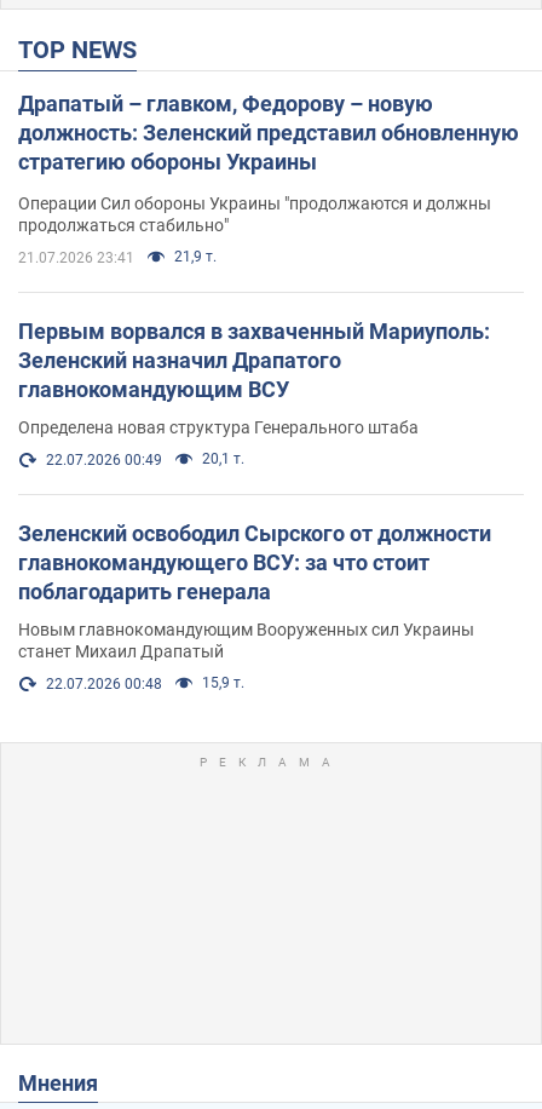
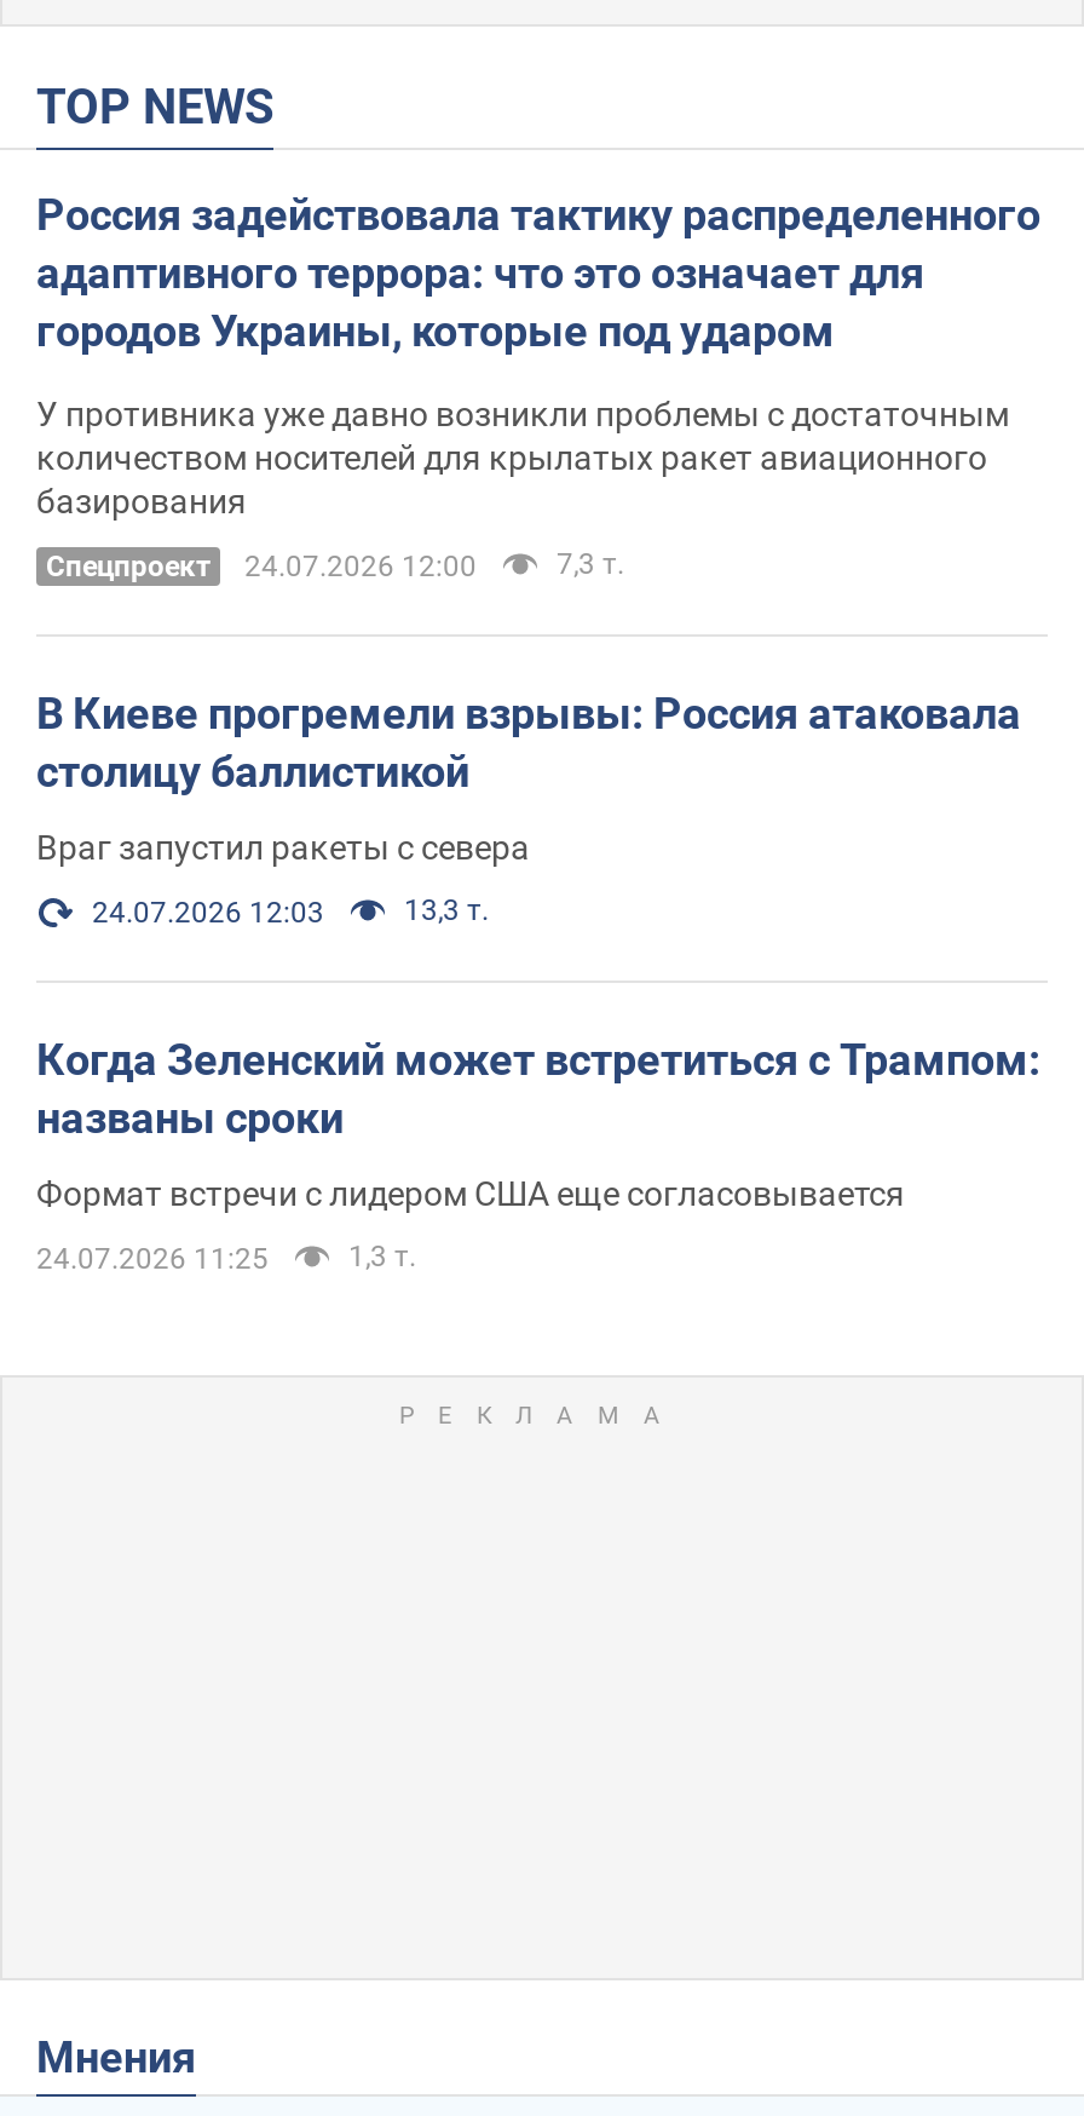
[18,90,519,174] Драпатый – главком, Федорову – новую | должность: Зеленский представил обновленную | стратегию обороны Украины -> [36,188,1040,355] Россия задействовала тактику распределенного | адаптивного террора: что это означает для | городов Украины, которые под ударом
[18,193,491,235] Операции Сил обороны Украины "продолжаются и должны | продолжаться стабильно" -> [36,394,1009,520] У противника уже давно возникли проблемы с достаточным | количеством носителей для крылатых ракет авиационного | базирования
[18,248,217,266] 21.07.2026 23:41 | 21,9 т. -> [46,546,624,583] Спецпроект | 24.07.2026 12:00 | 7,3 т.
[18,318,490,402] Первым ворвался в захваченный Мариуполь: | Зеленский назначил Драпатого | главнокомандующим ВСУ -> [36,687,1021,796] В Киеве прогремели взрывы: Россия атаковала | столицу баллистикой
[18,417,419,437] Определена новая структура Генерального штаба -> [36,827,530,866] Враг запустил ракеты с севера
[46,450,244,468] 22.07.2026 00:49 | 20,1 т. -> [92,893,489,929] 24.07.2026 12:03 | 13,3 т.
[18,520,491,604] Зеленский освободил Сырского от должности | главнокомандующего ВСУ: за что стоит | поблагодарить генерала -> [36,1033,1040,1142] Когда Зеленский может встретиться с Трампом: | названы сроки
[18,620,474,661] Новым главнокомандующим Вооруженных сил Украины | станет Михаил Драпатый -> [36,1173,905,1212] Формат встречи с лидером США еще согласовывается
[46,674,244,692] 22.07.2026 00:48 | 15,9 т. -> [36,1239,416,1275] 24.07.2026 11:25 | 1,3 т.

